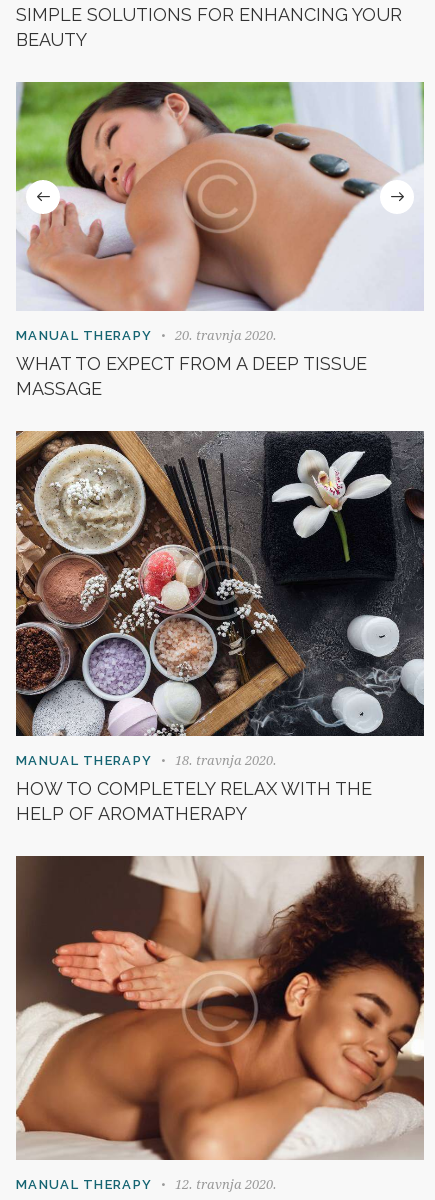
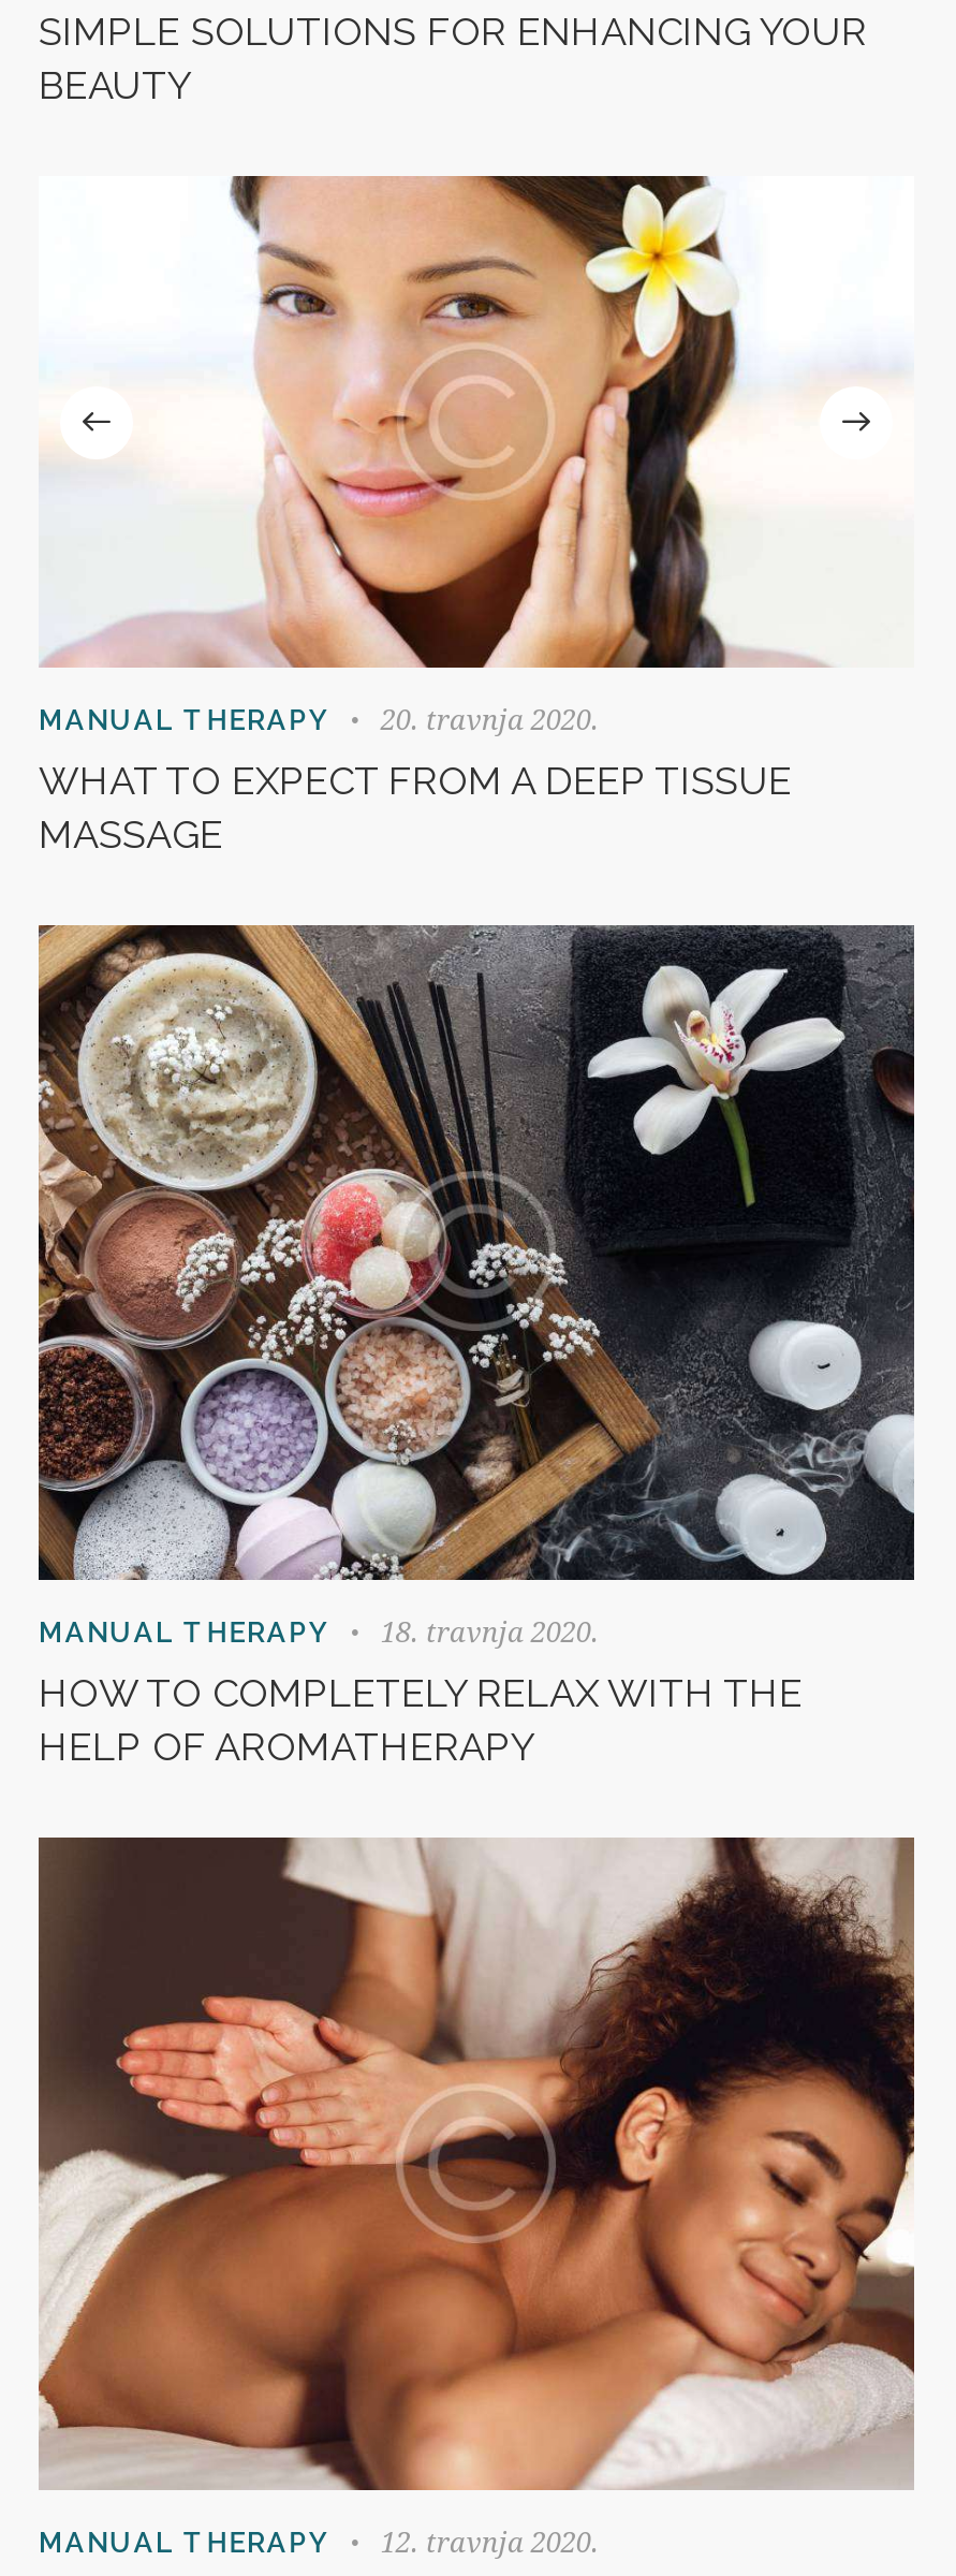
[15,81,425,312] [image] -> [39,174,914,670] [image]

